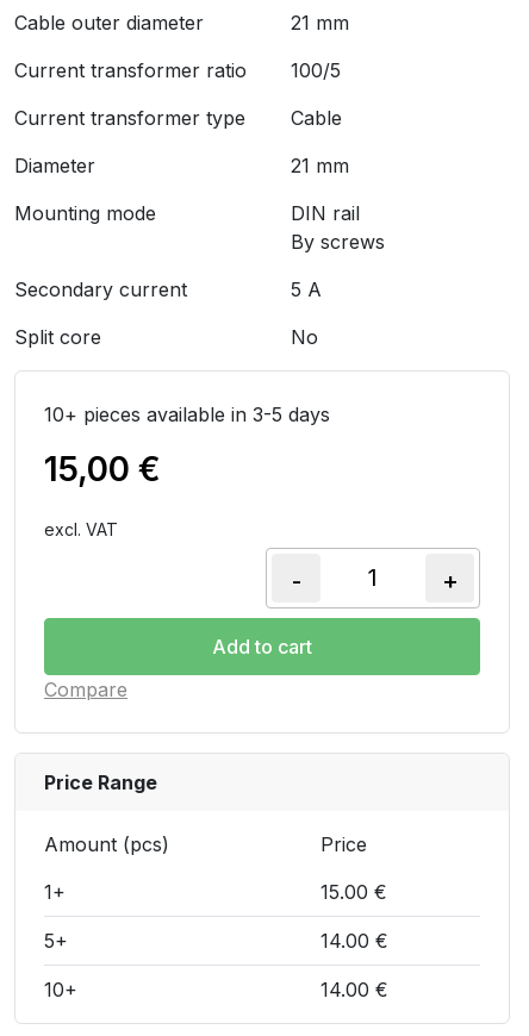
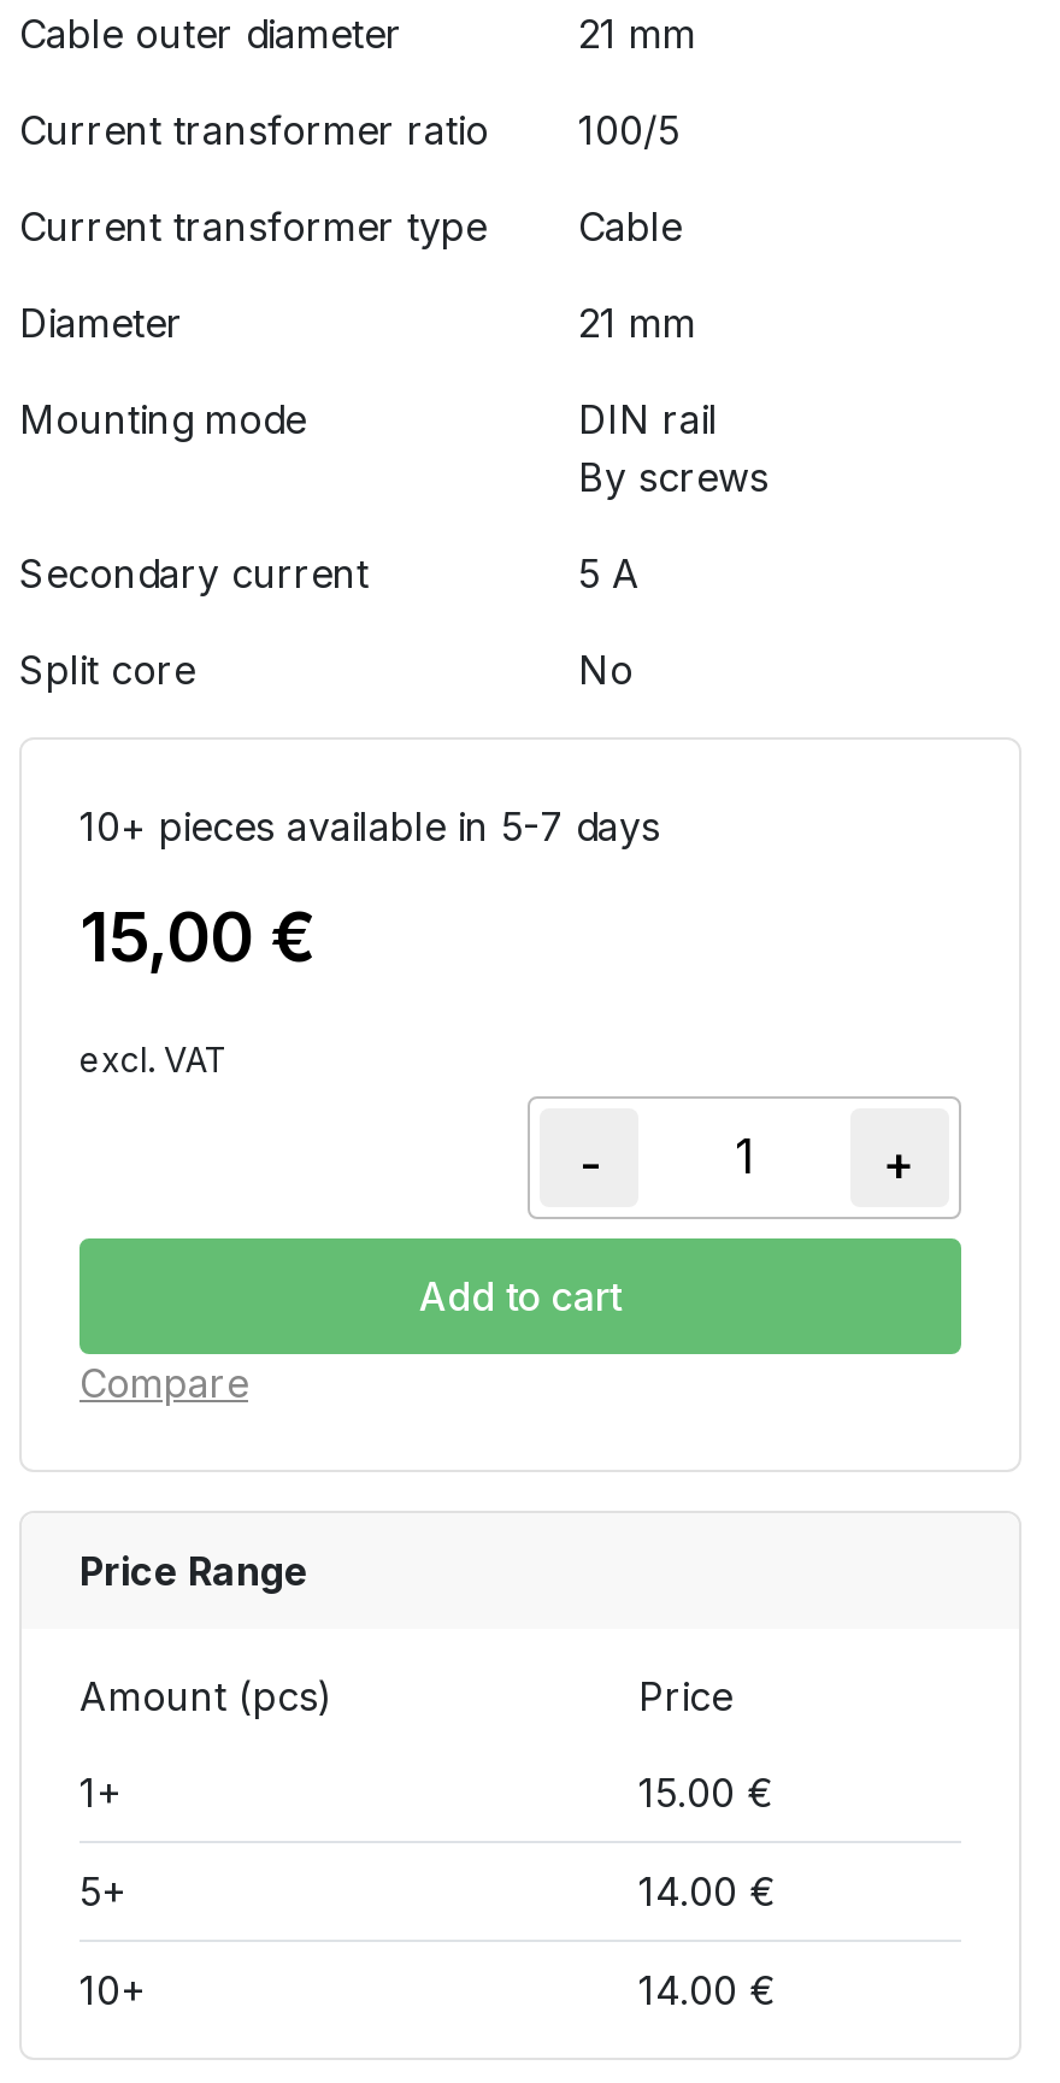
[44,403,330,427] 10+ pieces available in 3-5 days -> [79,803,660,851] 10+ pieces available in 5-7 days

